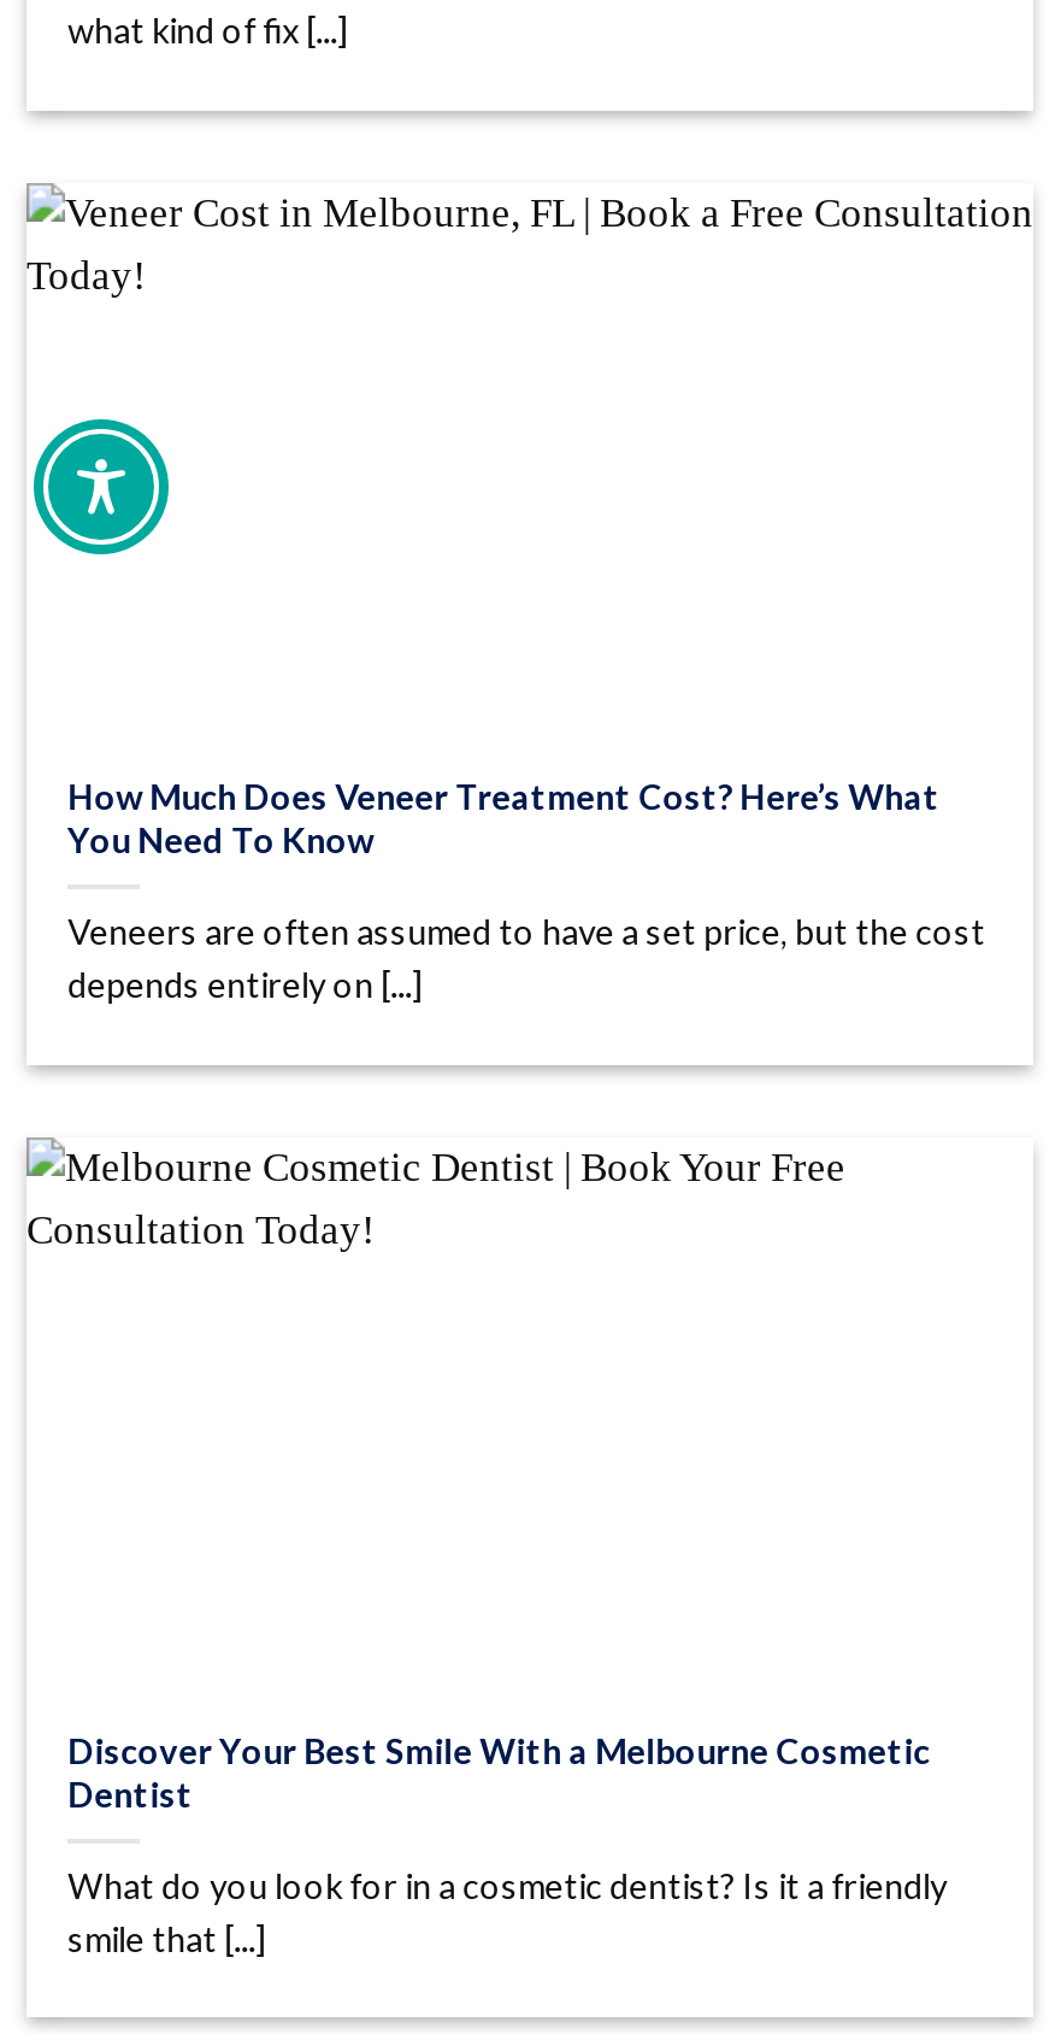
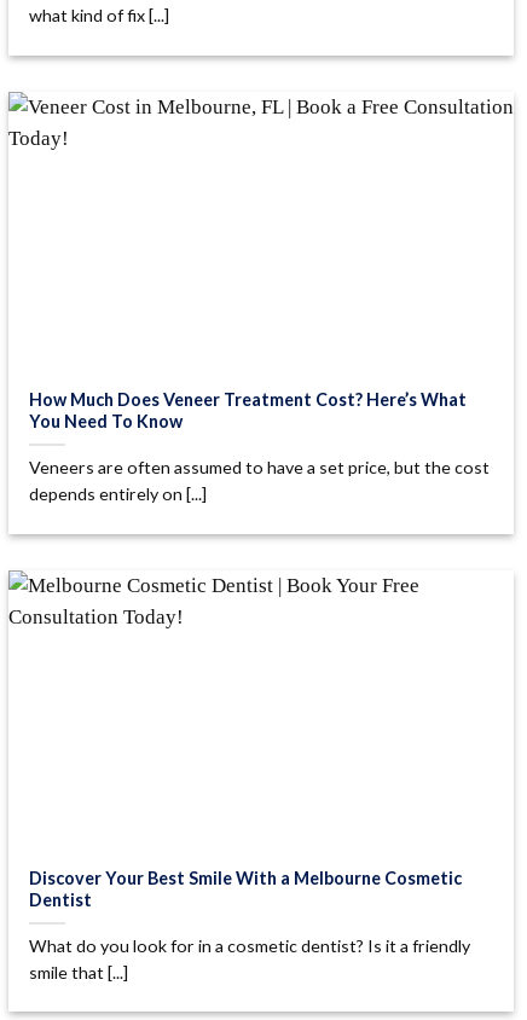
[31,417,171,557] [image] -> none

